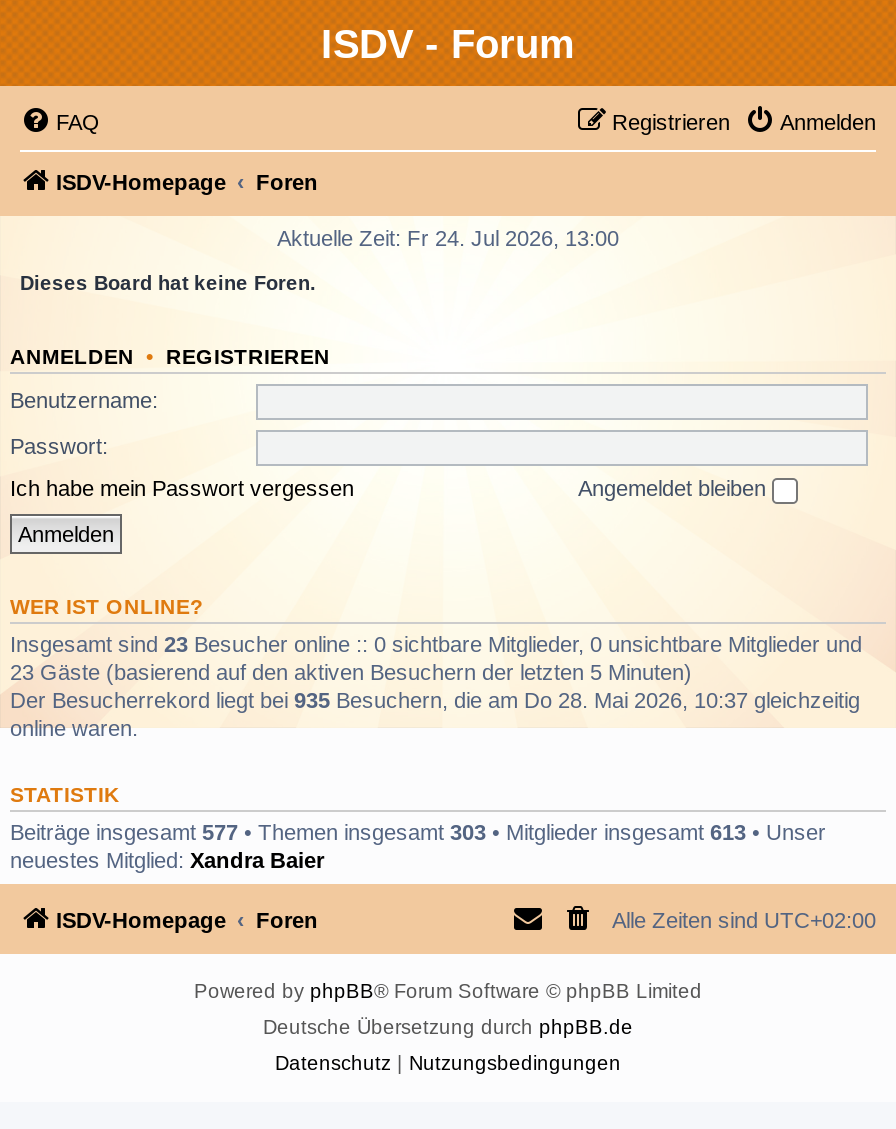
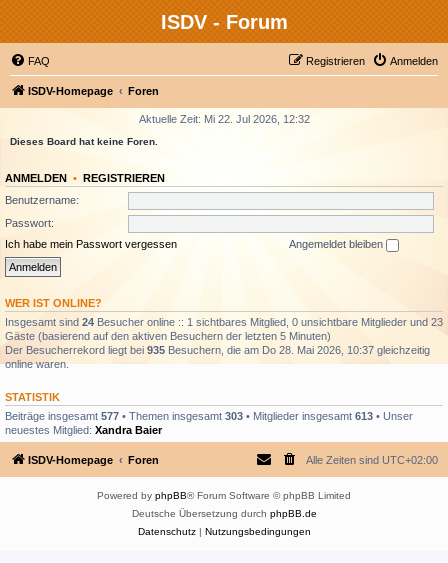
[277,226,619,250] Aktuelle Zeit: Fr 24. Jul 2026, 13:00 -> [138,113,309,125] Aktuelle Zeit: Mi 22. Jul 2026, 12:32
[10,631,862,683] Insgesamt sind 23 Besucher online :: 0 sichtbare Mitglieder, 0 unsichtbare Mitglieder und | 23 Gäste (basierend auf den aktiven Besuchern der letzten 5 Minuten) -> [5,316,443,342] Insgesamt sind 24 Besucher online :: 1 sichtbares Mitglied, 0 unsichtbare Mitglieder und 23 | Gäste (basierend auf den aktiven Besuchern der letzten 5 Minuten)

